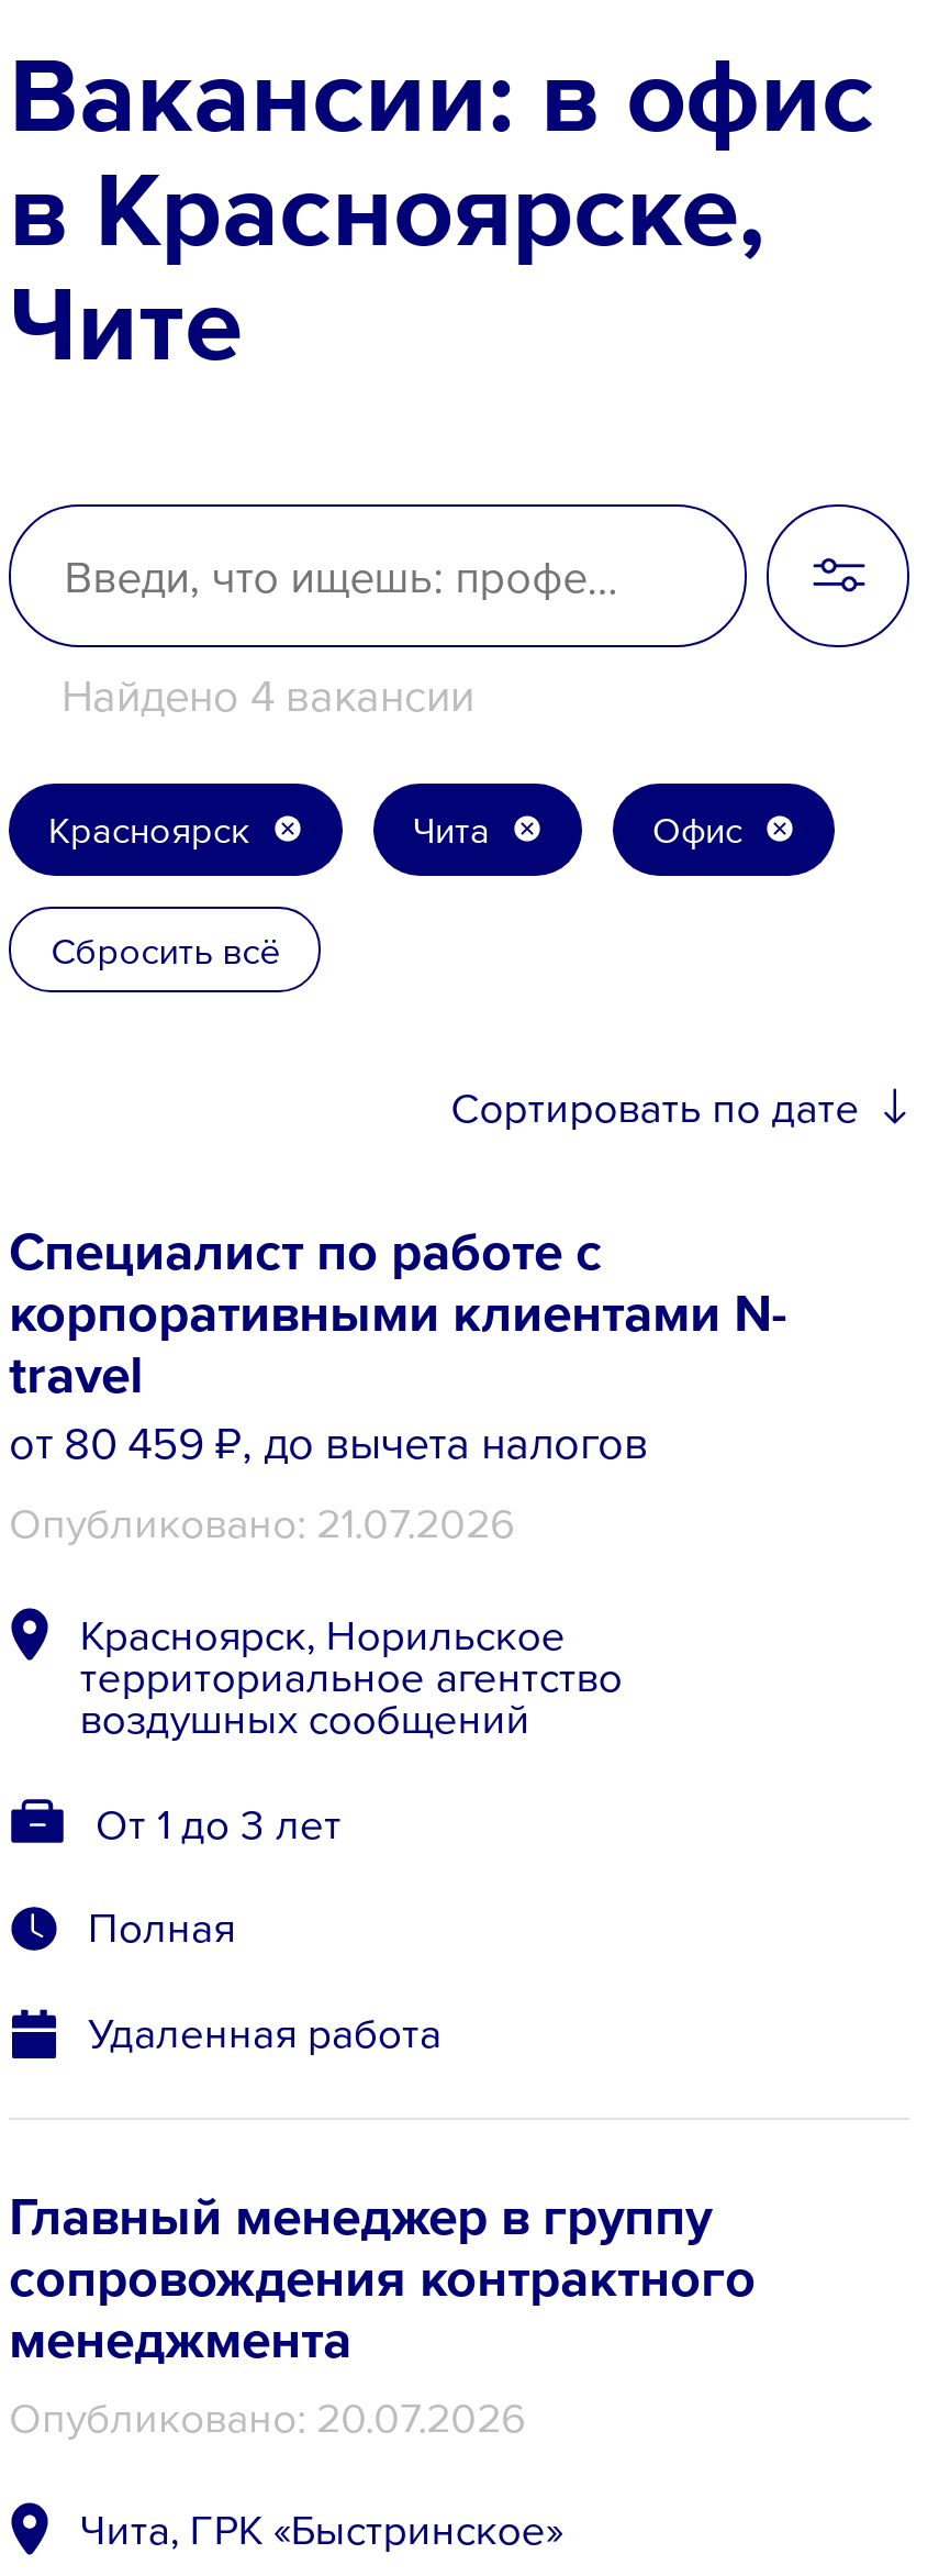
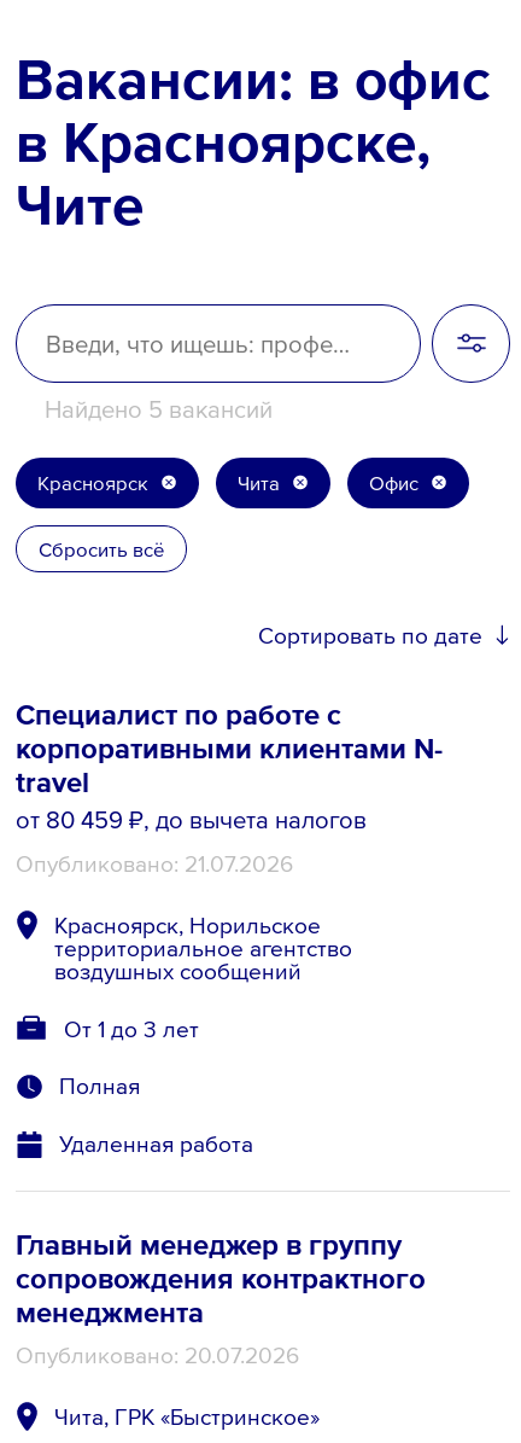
[62,663,474,724] Найдено 4 вакансии -> [45,391,273,425] Найдено 5 вакансий

